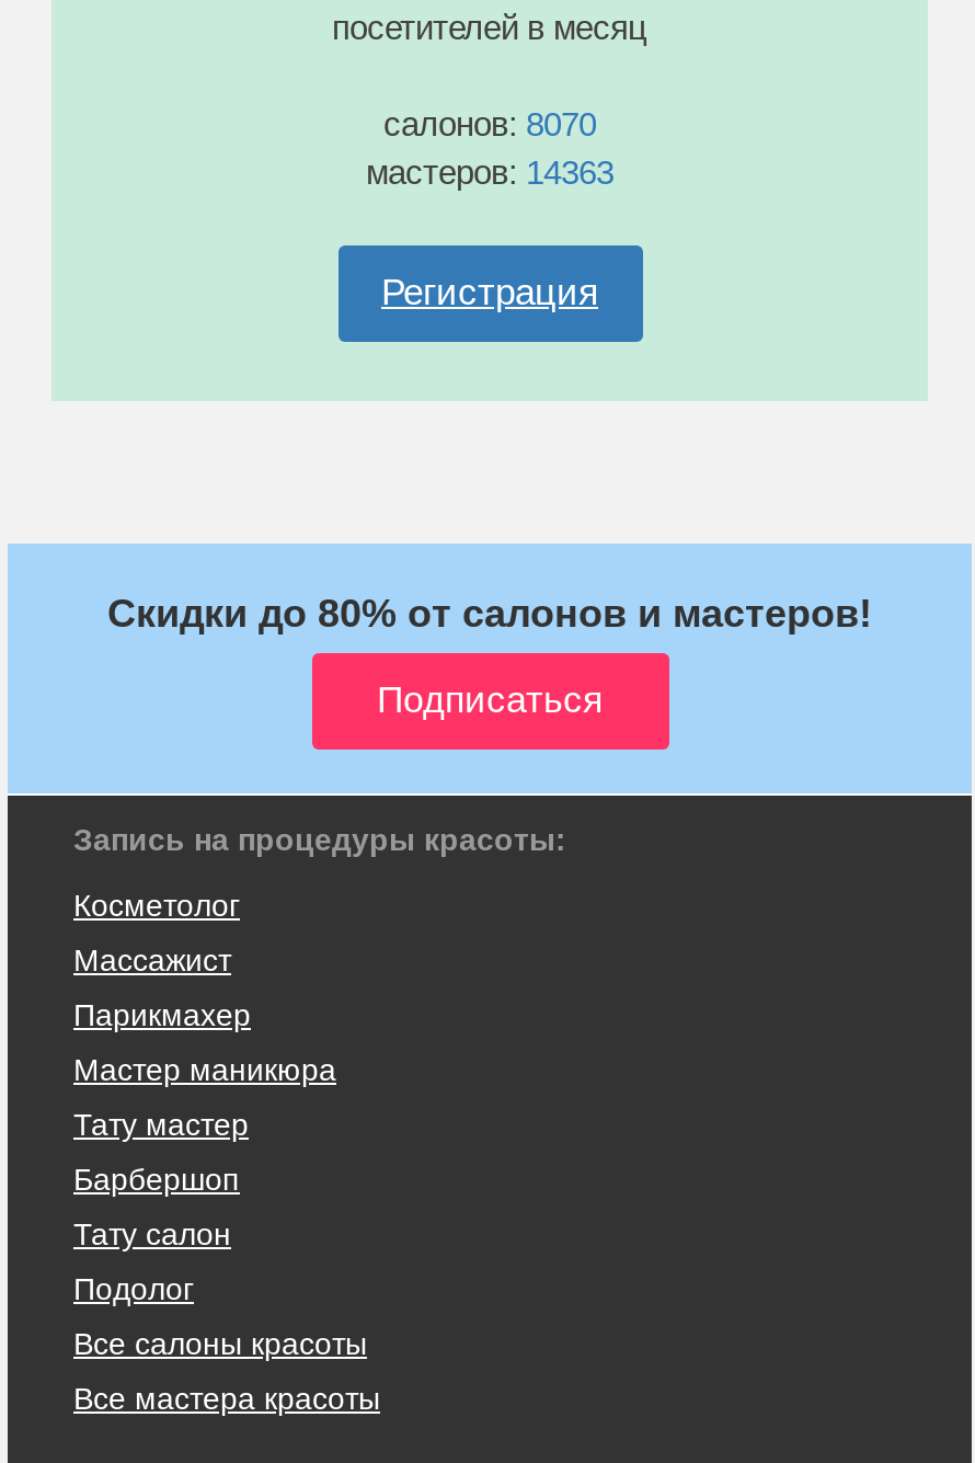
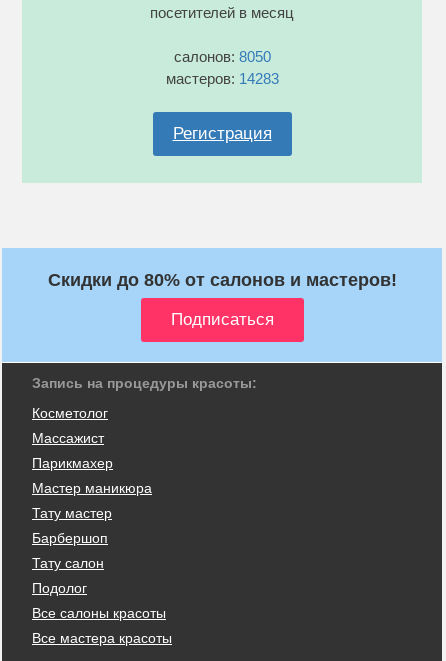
[383,105,596,142] салонов: 8070 -> [173,48,270,65] салонов: 8050
[366,153,613,191] мастеров: 14363 -> [165,70,278,87] мастеров: 14283

